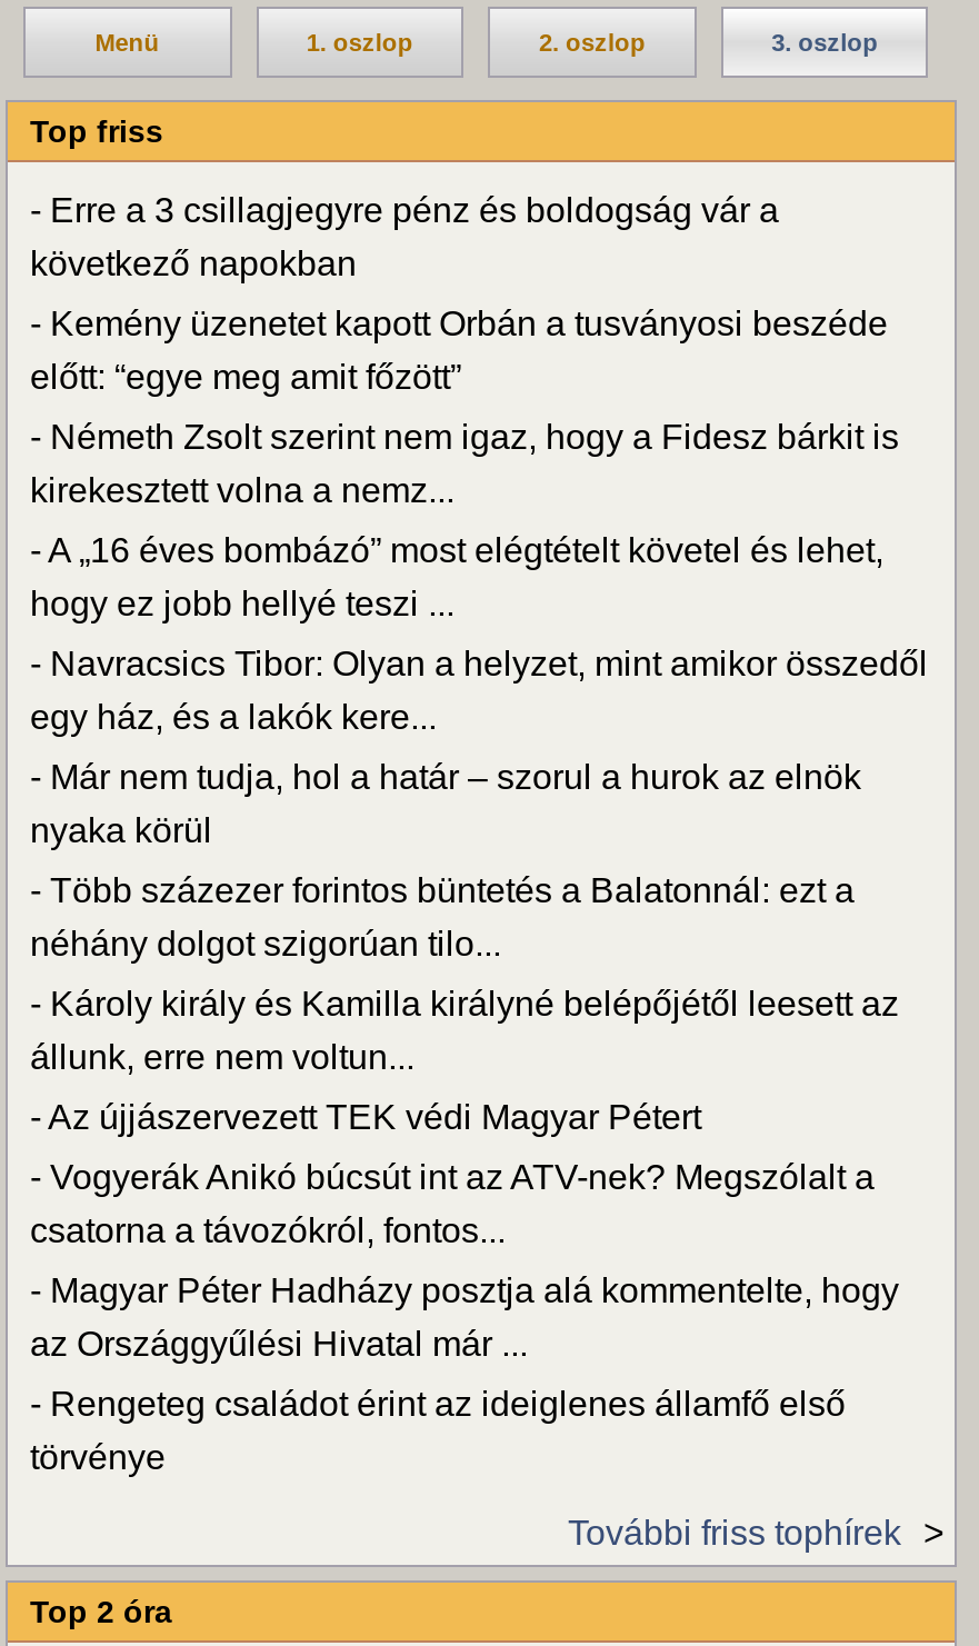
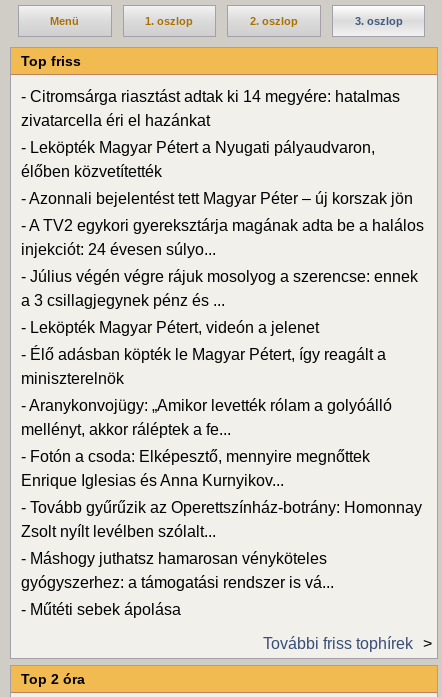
[30,191,779,282] - Erre a 3 csillagjegyre pénz és boldogság vár a | következő napokban -> [21,88,400,129] - Citromsárga riasztást adtak ki 14 megyére: hatalmas | zivatarcella éri el hazánkat
[30,305,888,396] - Kemény üzenetet kapott Orbán a tusványosi beszéde | előtt: “egye meg amit főzött” -> [21,139,375,180] - Leköpték Magyar Pétert a Nyugati pályaudvaron, | élőben közvetítették
[30,418,899,509] - Németh Zsolt szerint nem igaz, hogy a Fidesz bárkit is | kirekesztett volna a nemz... -> [21,190,413,207] - Azonnali bejelentést tett Magyar Péter – új korszak jön
[30,531,883,622] - A „16 éves bombázó” most elégtételt követel és lehet, | hogy ez jobb hellyé teszi ... -> [21,217,424,258] - A TV2 egykori gyereksztárja magának adta be a halálos | injekciót: 24 évesen súlyo...
[30,645,928,736] - Navracsics Tibor: Olyan a helyzet, mint amikor összedől | egy ház, és a lakók kere... -> [21,268,418,309] - Július végén végre rájuk mosolyog a szerencse: ennek | a 3 csillagjegynek pénz és ...
[30,758,861,849] - Már nem tudja, hol a határ – szorul a hurok az elnök | nyaka körül -> [21,319,319,336] - Leköpték Magyar Pétert, videón a jelenet
[30,871,855,962] - Több százezer forintos büntetés a Balatonnál: ezt a | néhány dolgot szigorúan tilo... -> [21,346,386,387] - Élő adásban köpték le Magyar Pétert, így reagált a | miniszterelnök
[30,985,899,1076] - Károly király és Kamilla királyné belépőjétől leesett az | állunk, erre nem voltun... -> [21,397,392,438] - Aranykonvojügy: „Amikor levették rólam a golyóálló | mellényt, akkor ráléptek a fe...
[30,1098,701,1136] - Az újjászervezett TEK védi Magyar Pétert -> [21,448,370,489] - Fotón a csoda: Elképesztő, mennyire megnőttek | Enrique Iglesias és Anna Kurnyikov...
[30,1158,875,1249] - Vogyerák Anikó búcsút int az ATV-nek? Megszólalt a | csatorna a távozókról, fontos... -> [21,499,422,540] - Tovább gyűrűzik az Operettszínház-botrány: Homonnay | Zsolt nyílt levélben szólalt...
[30,1271,899,1363] - Magyar Péter Hadházy posztja alá kommentelte, hogy | az Országgyűlési Hivatal már ... -> [21,550,334,591] - Máshogy juthatsz hamarosan vényköteles | gyógyszerhez: a támogatási rendszer is vá...
[30,1385,846,1476] - Rengeteg családot érint az ideiglenes államfő első | törvénye -> [21,601,181,618] - Műtéti sebek ápolása

